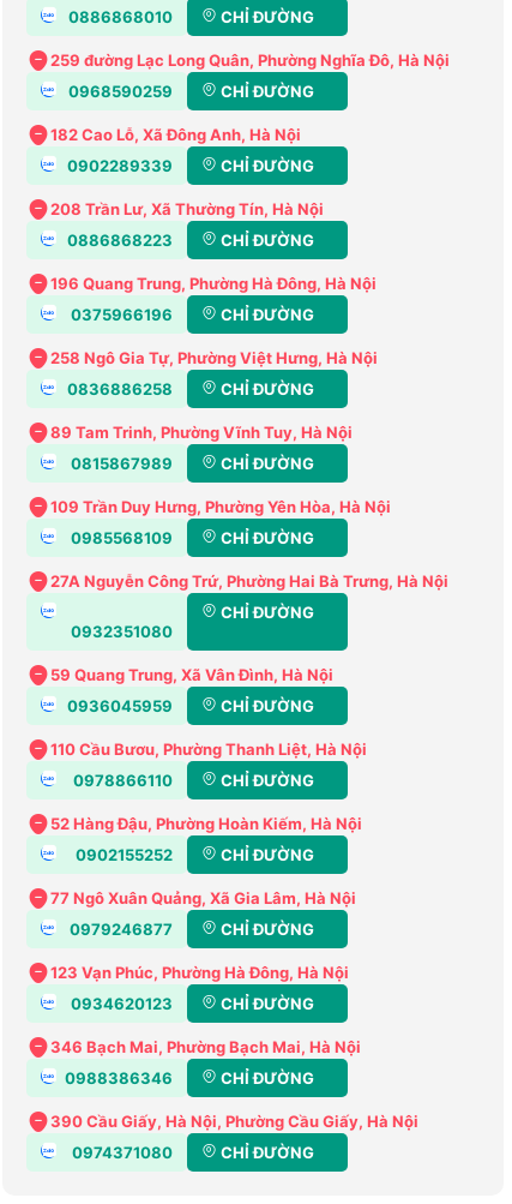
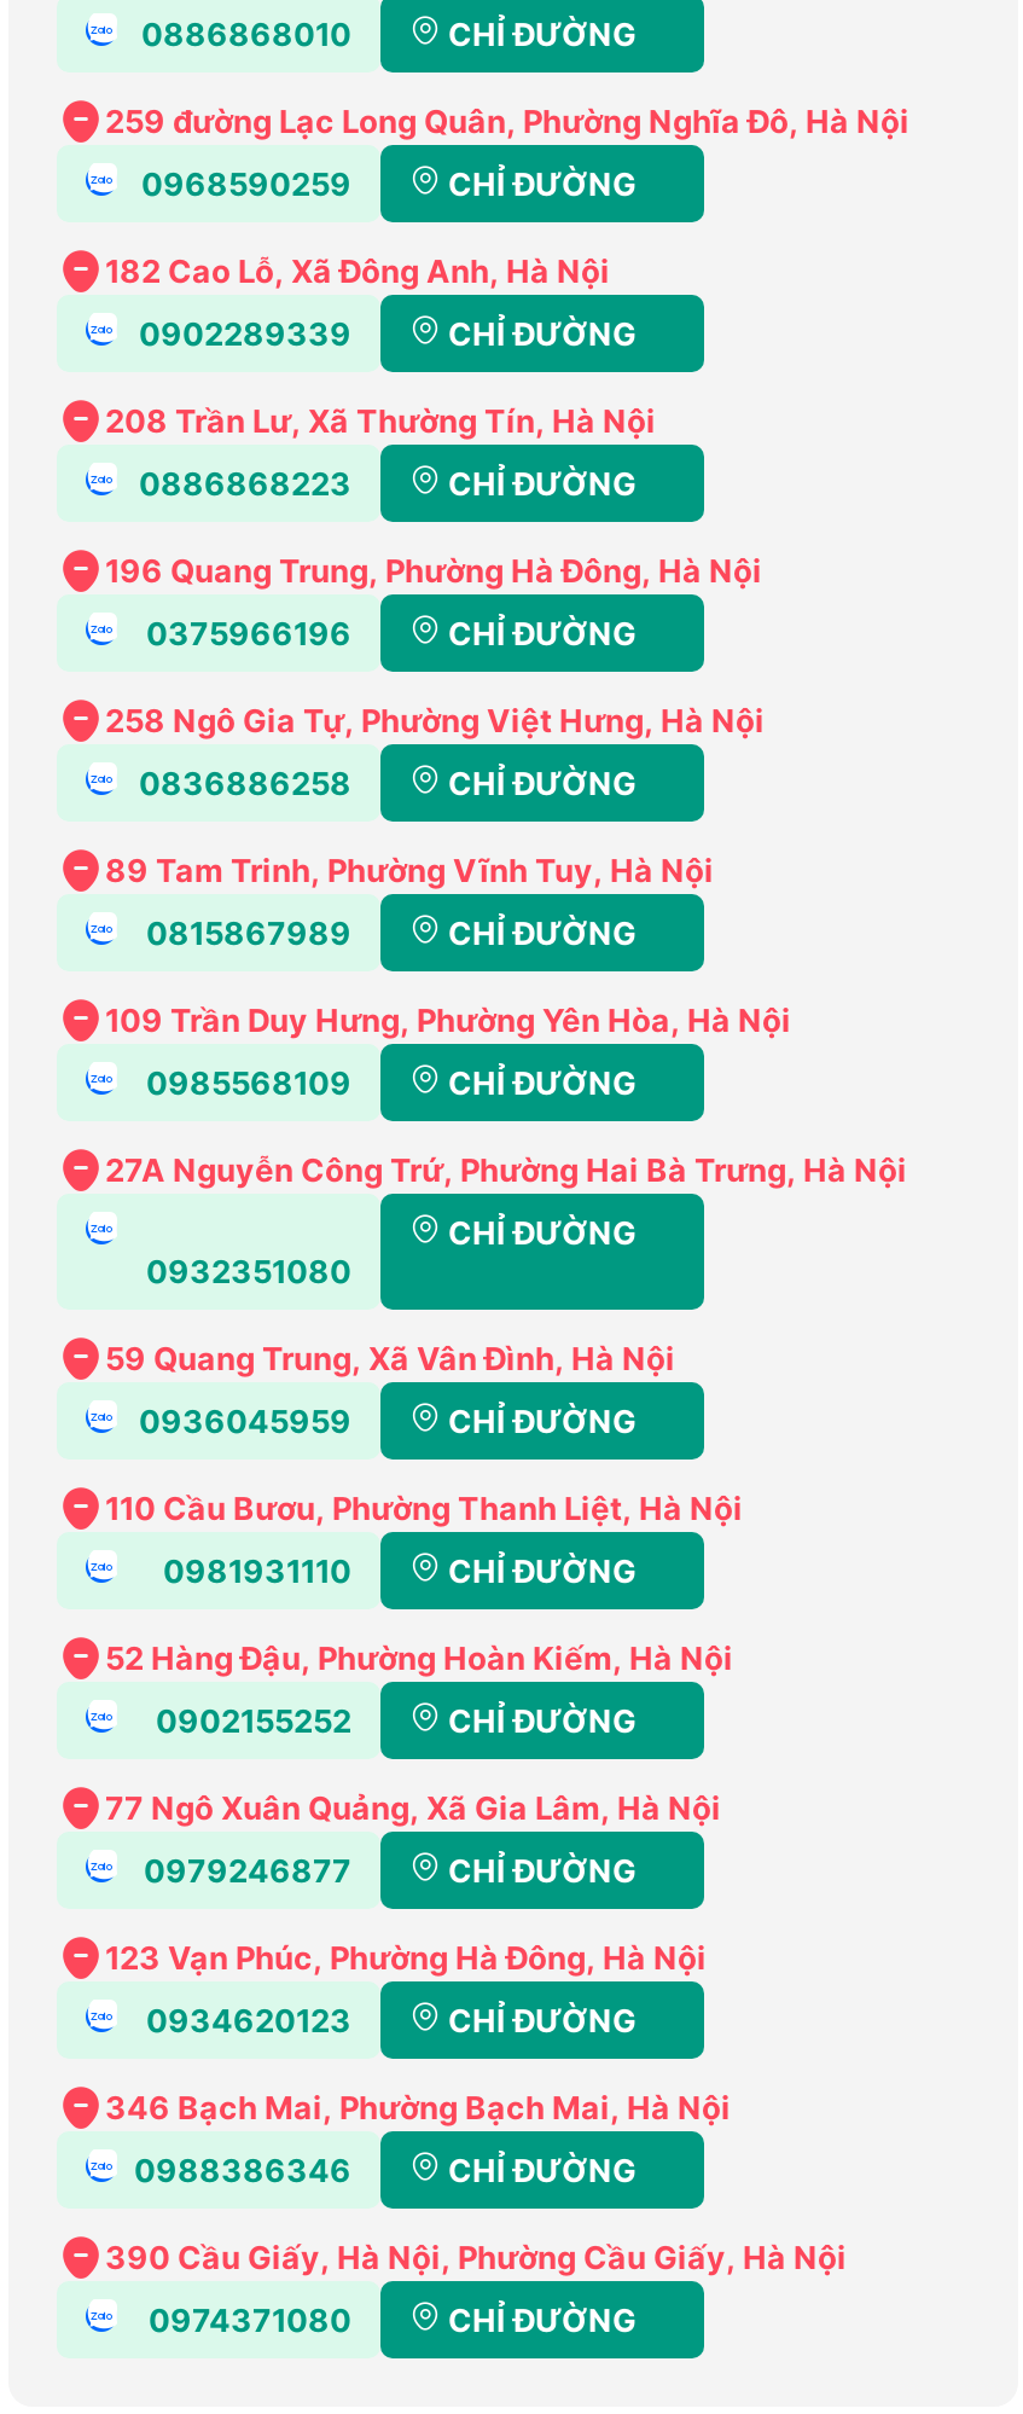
[70,771,173,790] 0978866110 -> [156,1551,351,1590] 0981931110

